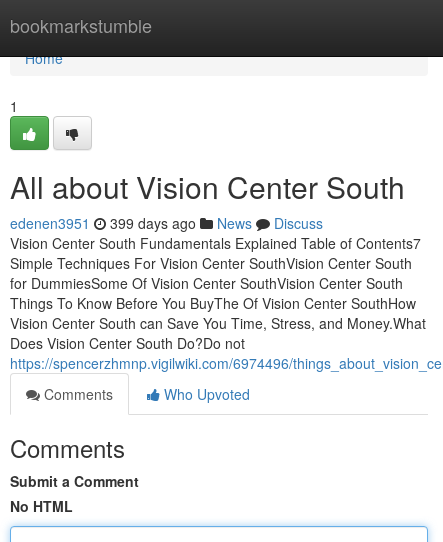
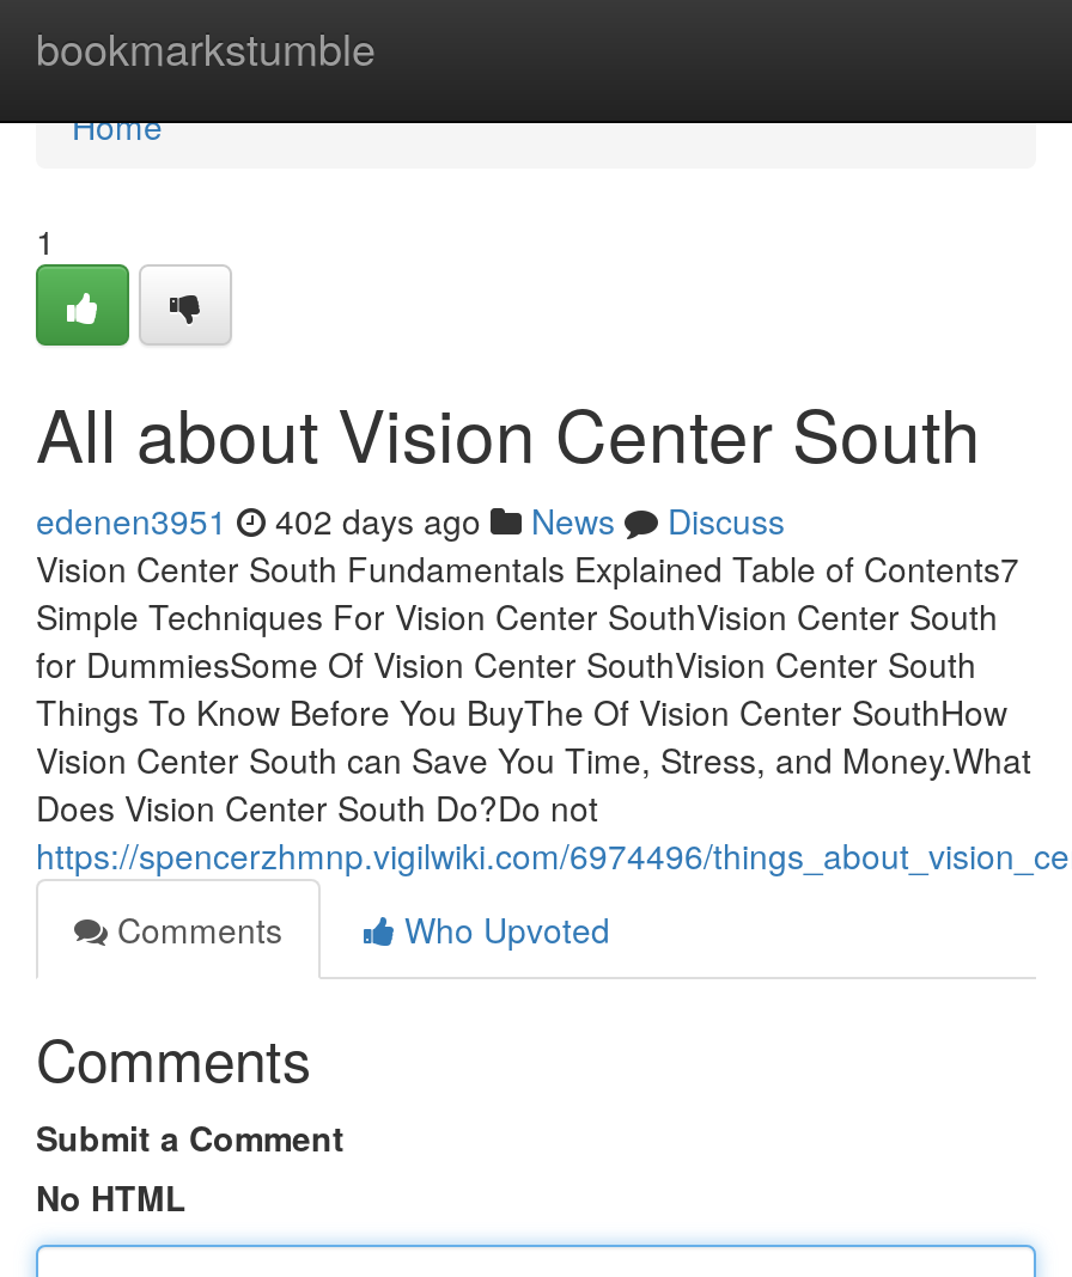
[10,213,323,233] edenen3951 399 days ago News Discuss -> [36,496,785,544] edenen3951 402 days ago News Discuss

